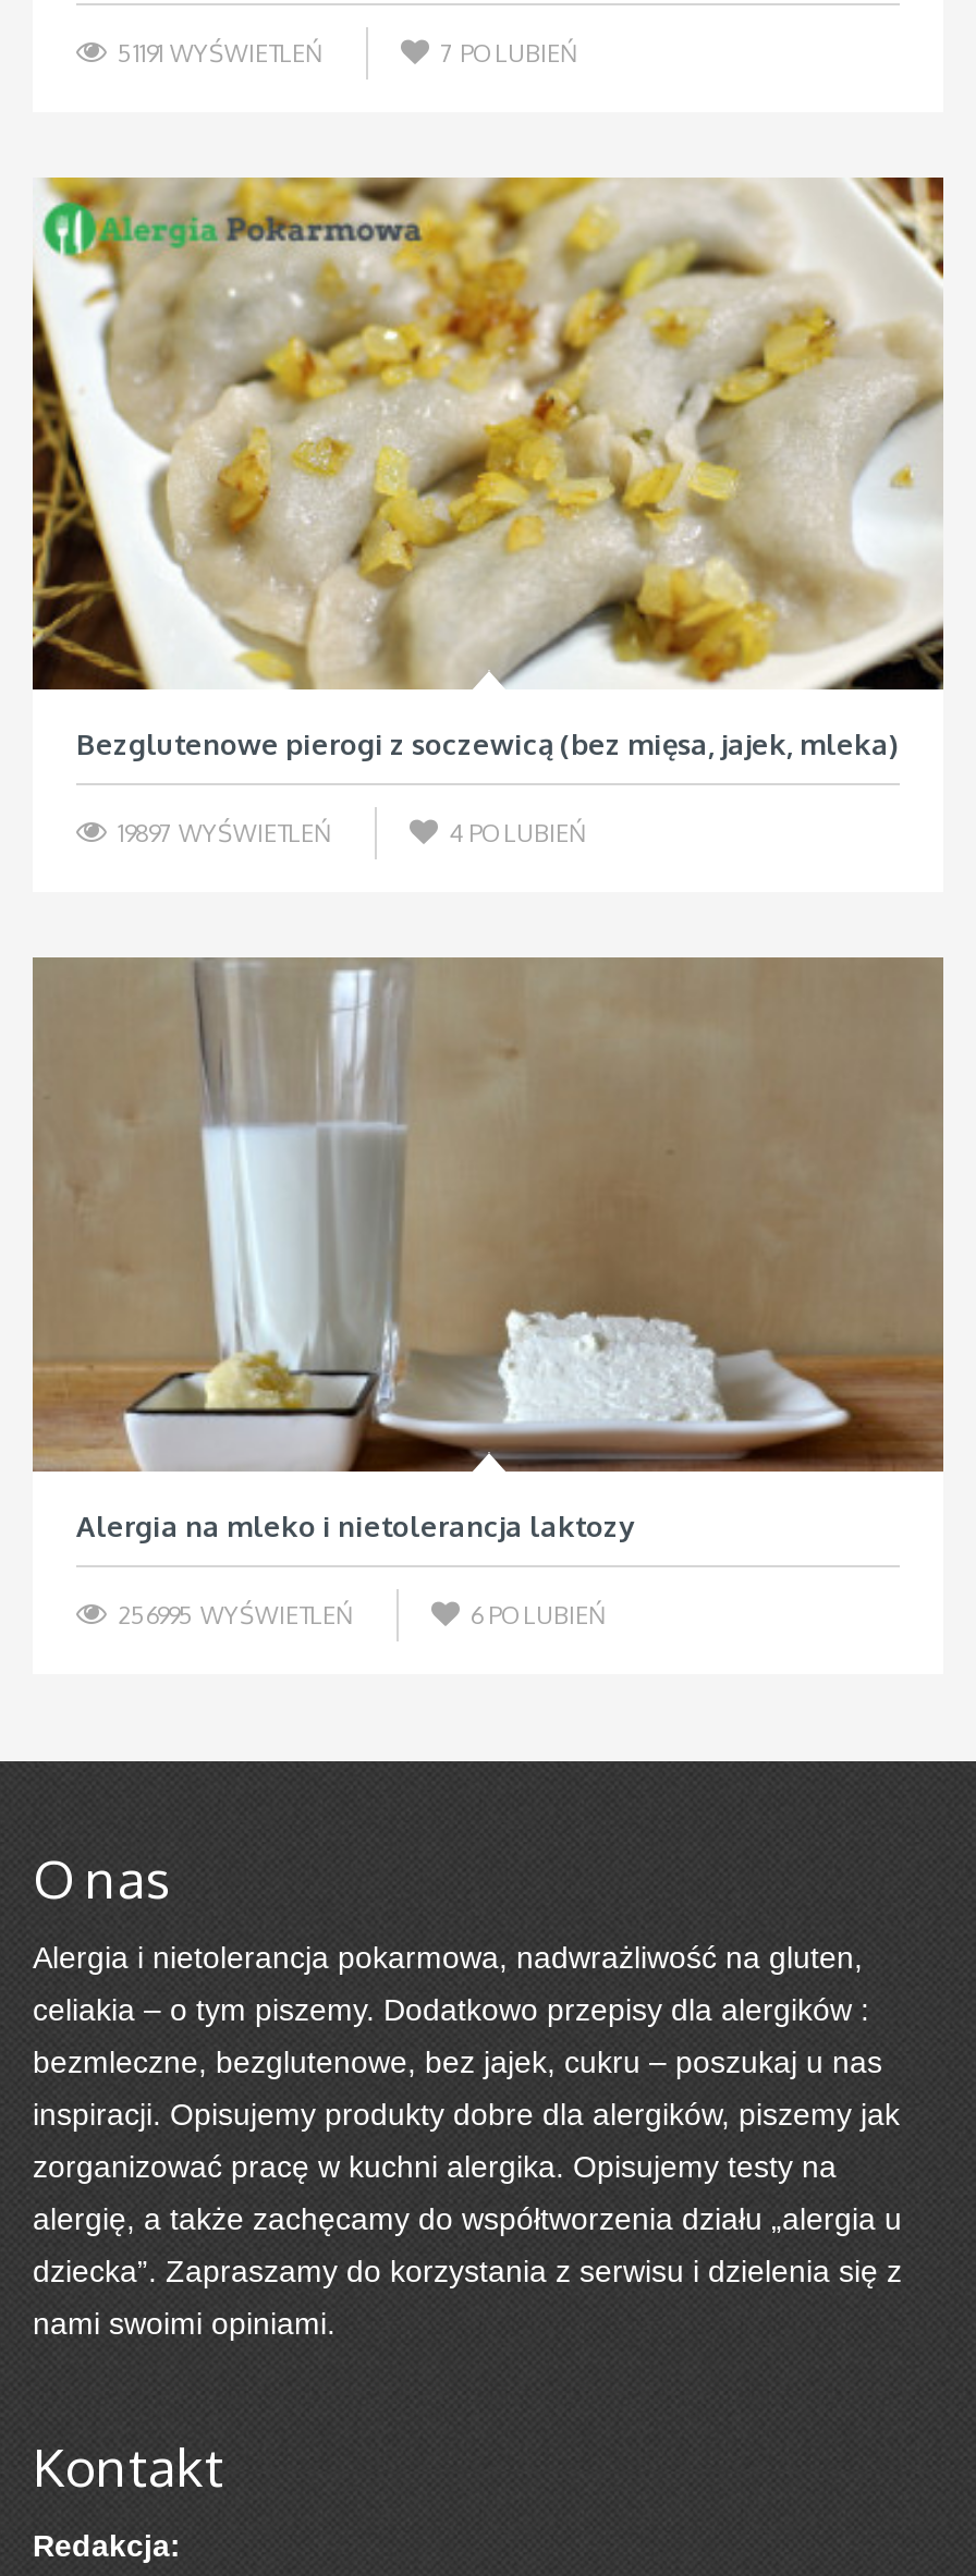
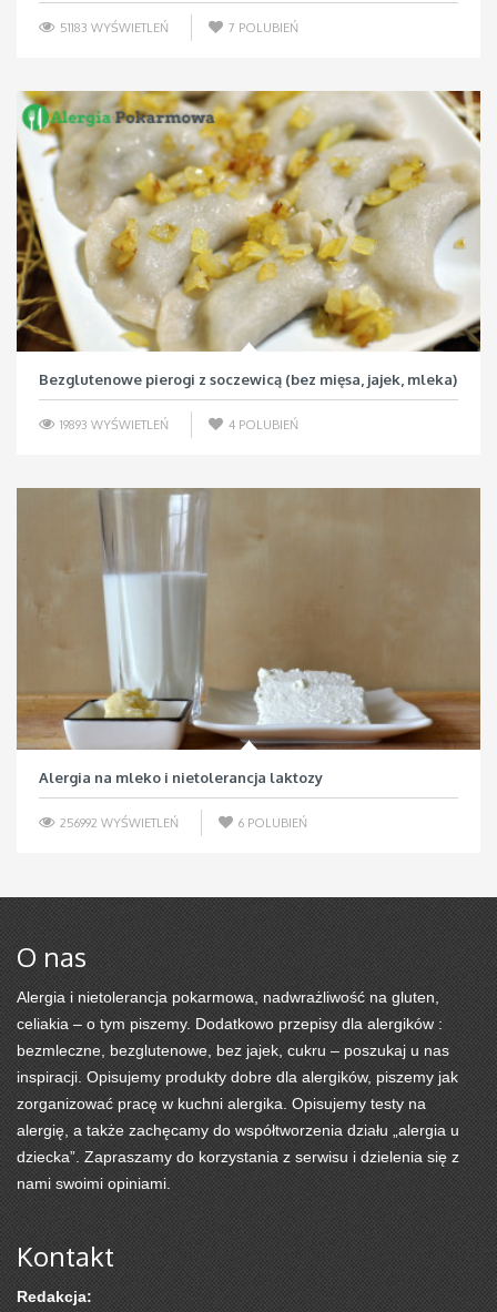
[111,37,322,68] 51191 WYŚWIETLEŃ -> [57,19,169,35] 51183 WYŚWIETLEŃ
[111,818,331,849] 19897 WYŚWIETLEŃ -> [57,417,169,433] 19893 WYŚWIETLEŃ
[111,1600,353,1630] 256995 WYŚWIETLEŃ -> [57,815,179,831] 256992 WYŚWIETLEŃ

